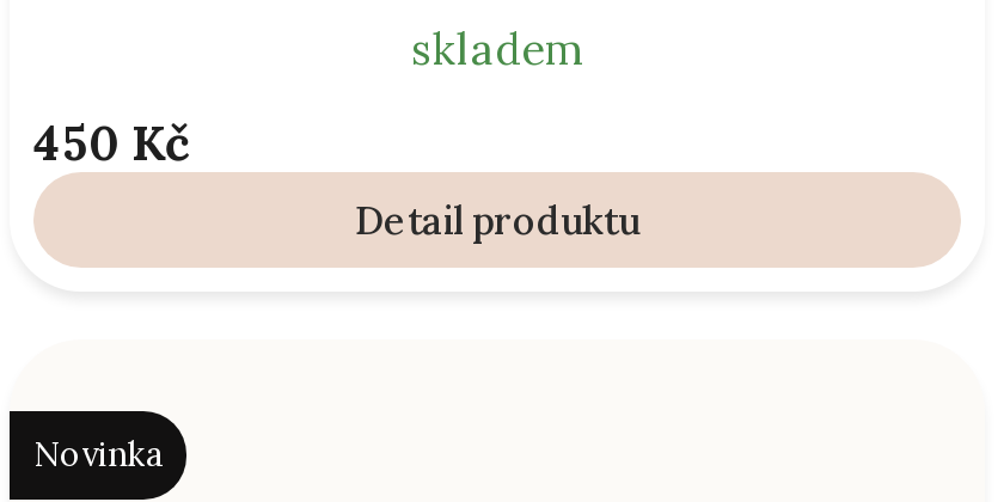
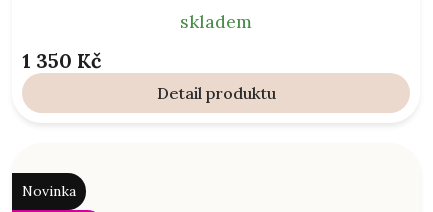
[33,111,189,171] 450 Kč -> [22,48,101,73] 1 350 Kč

